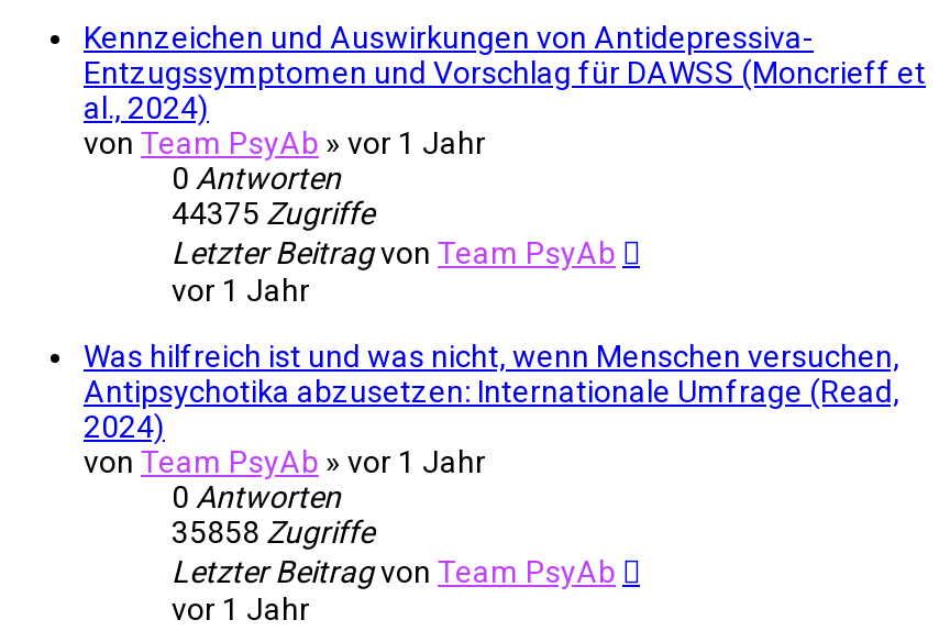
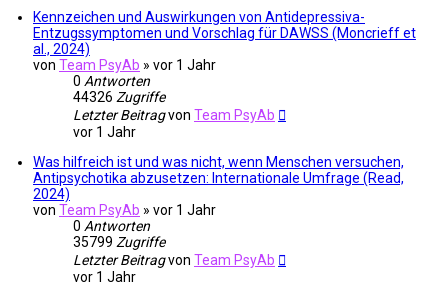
[172,196,374,231] 44375 Zugriffe -> [73,89,165,105] 44326 Zugriffe
[172,515,374,550] 35858 Zugriffe -> [73,234,165,250] 35799 Zugriffe

